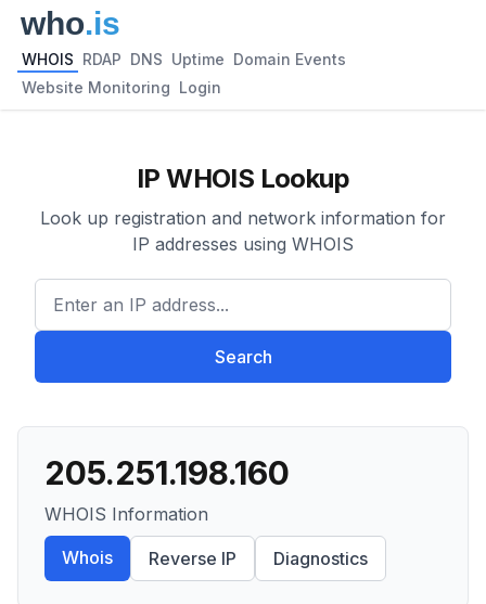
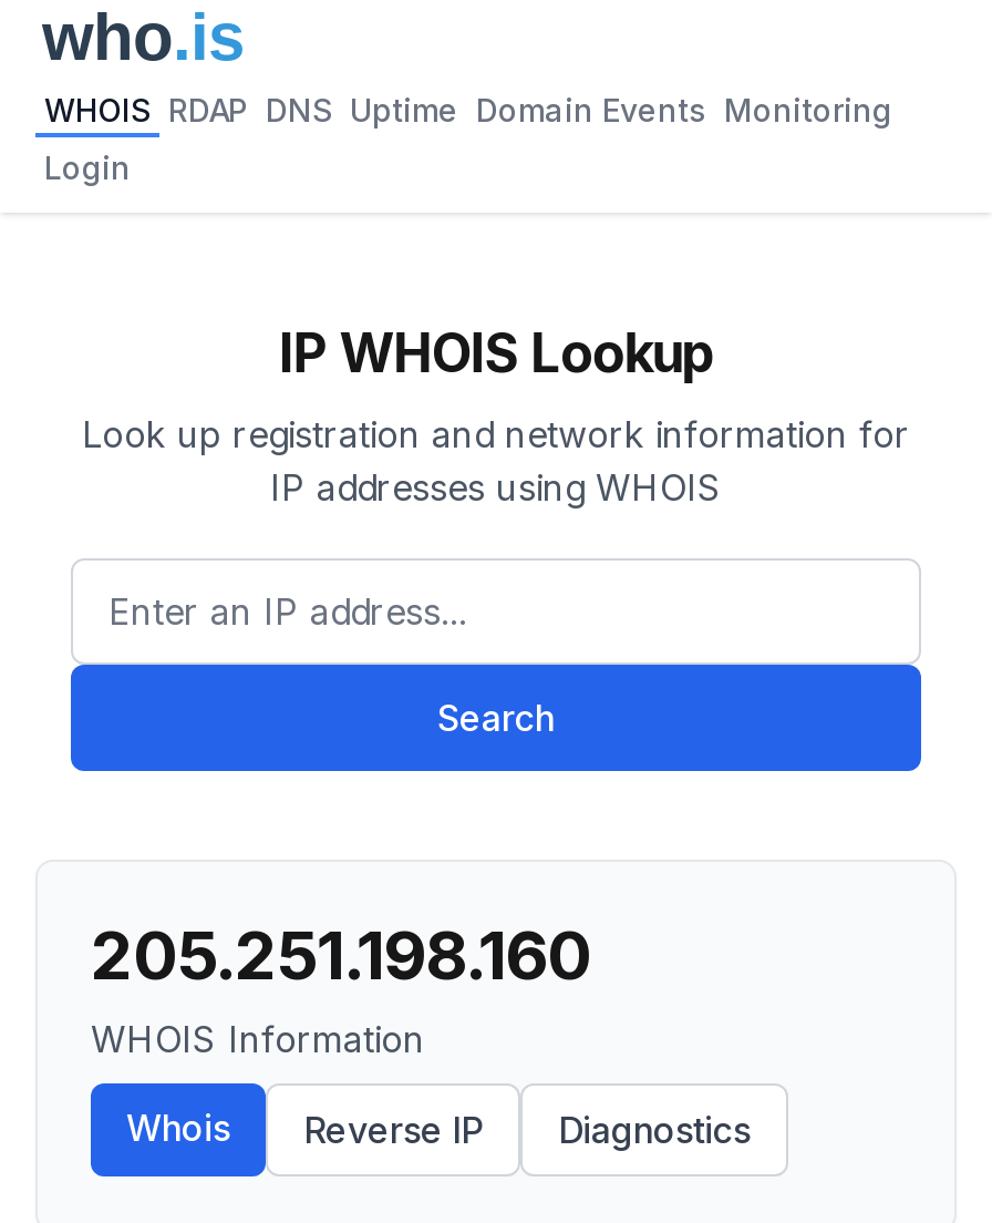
[22,50,346,68] WHOIS RDAP DNS Uptime Domain Events -> [44,91,892,129] WHOIS RDAP DNS Uptime Domain Events Monitoring
[22,78,221,97] Website Monitoring Login -> [44,148,131,186] Login

